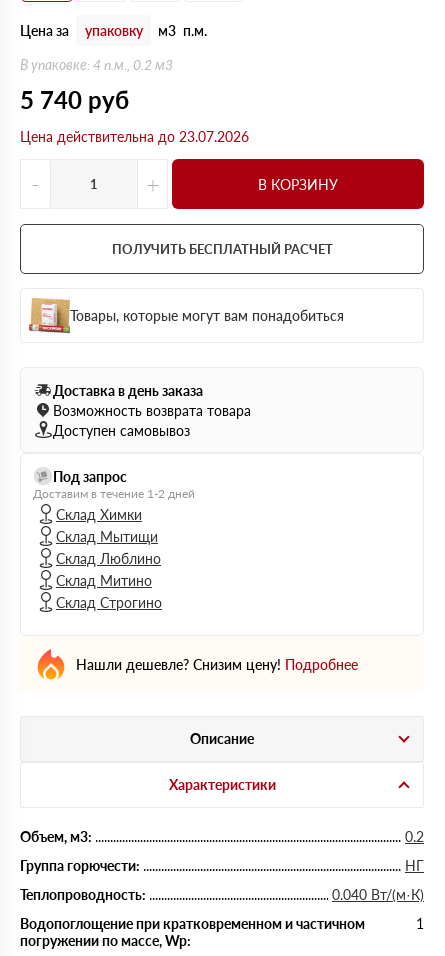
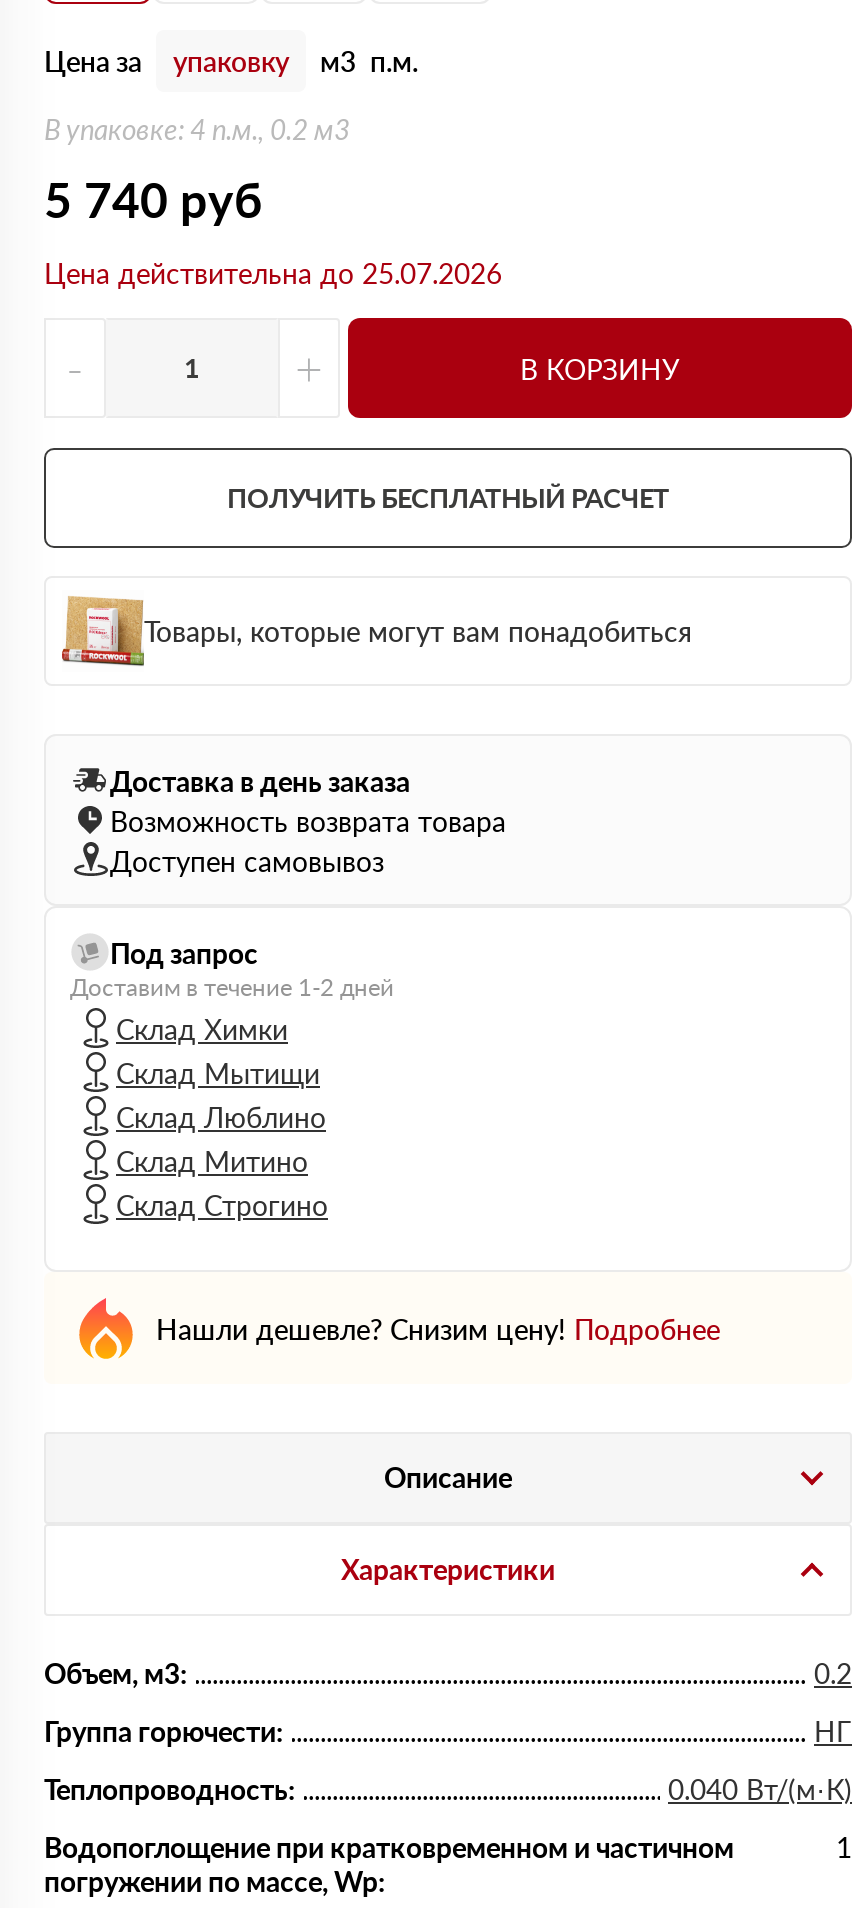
[20,128,249,145] Цена действительна до 23.07.2026 -> [44,256,502,290] Цена действительна до 25.07.2026

